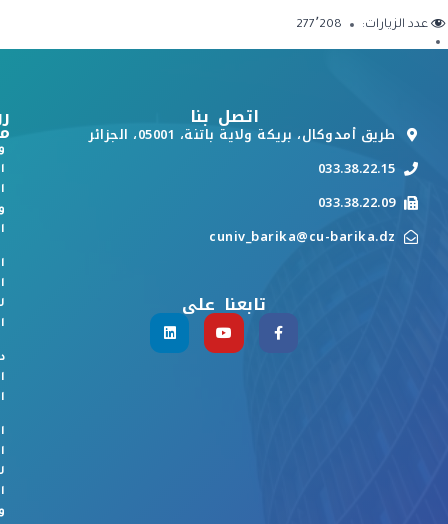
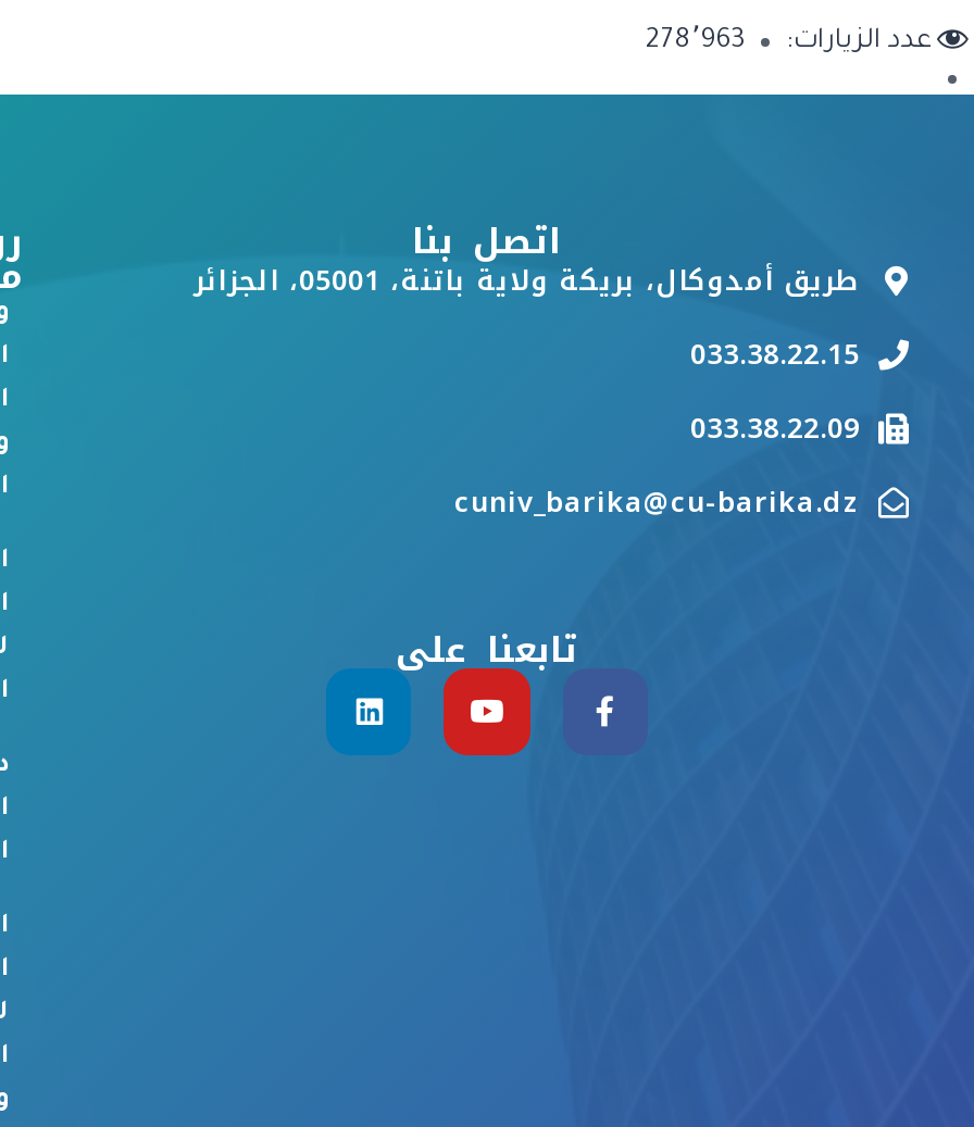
[296,18,428,32] عدد الزيارات: 277٬208 -> [646,27,931,57] عدد الزيارات: 278٬963

